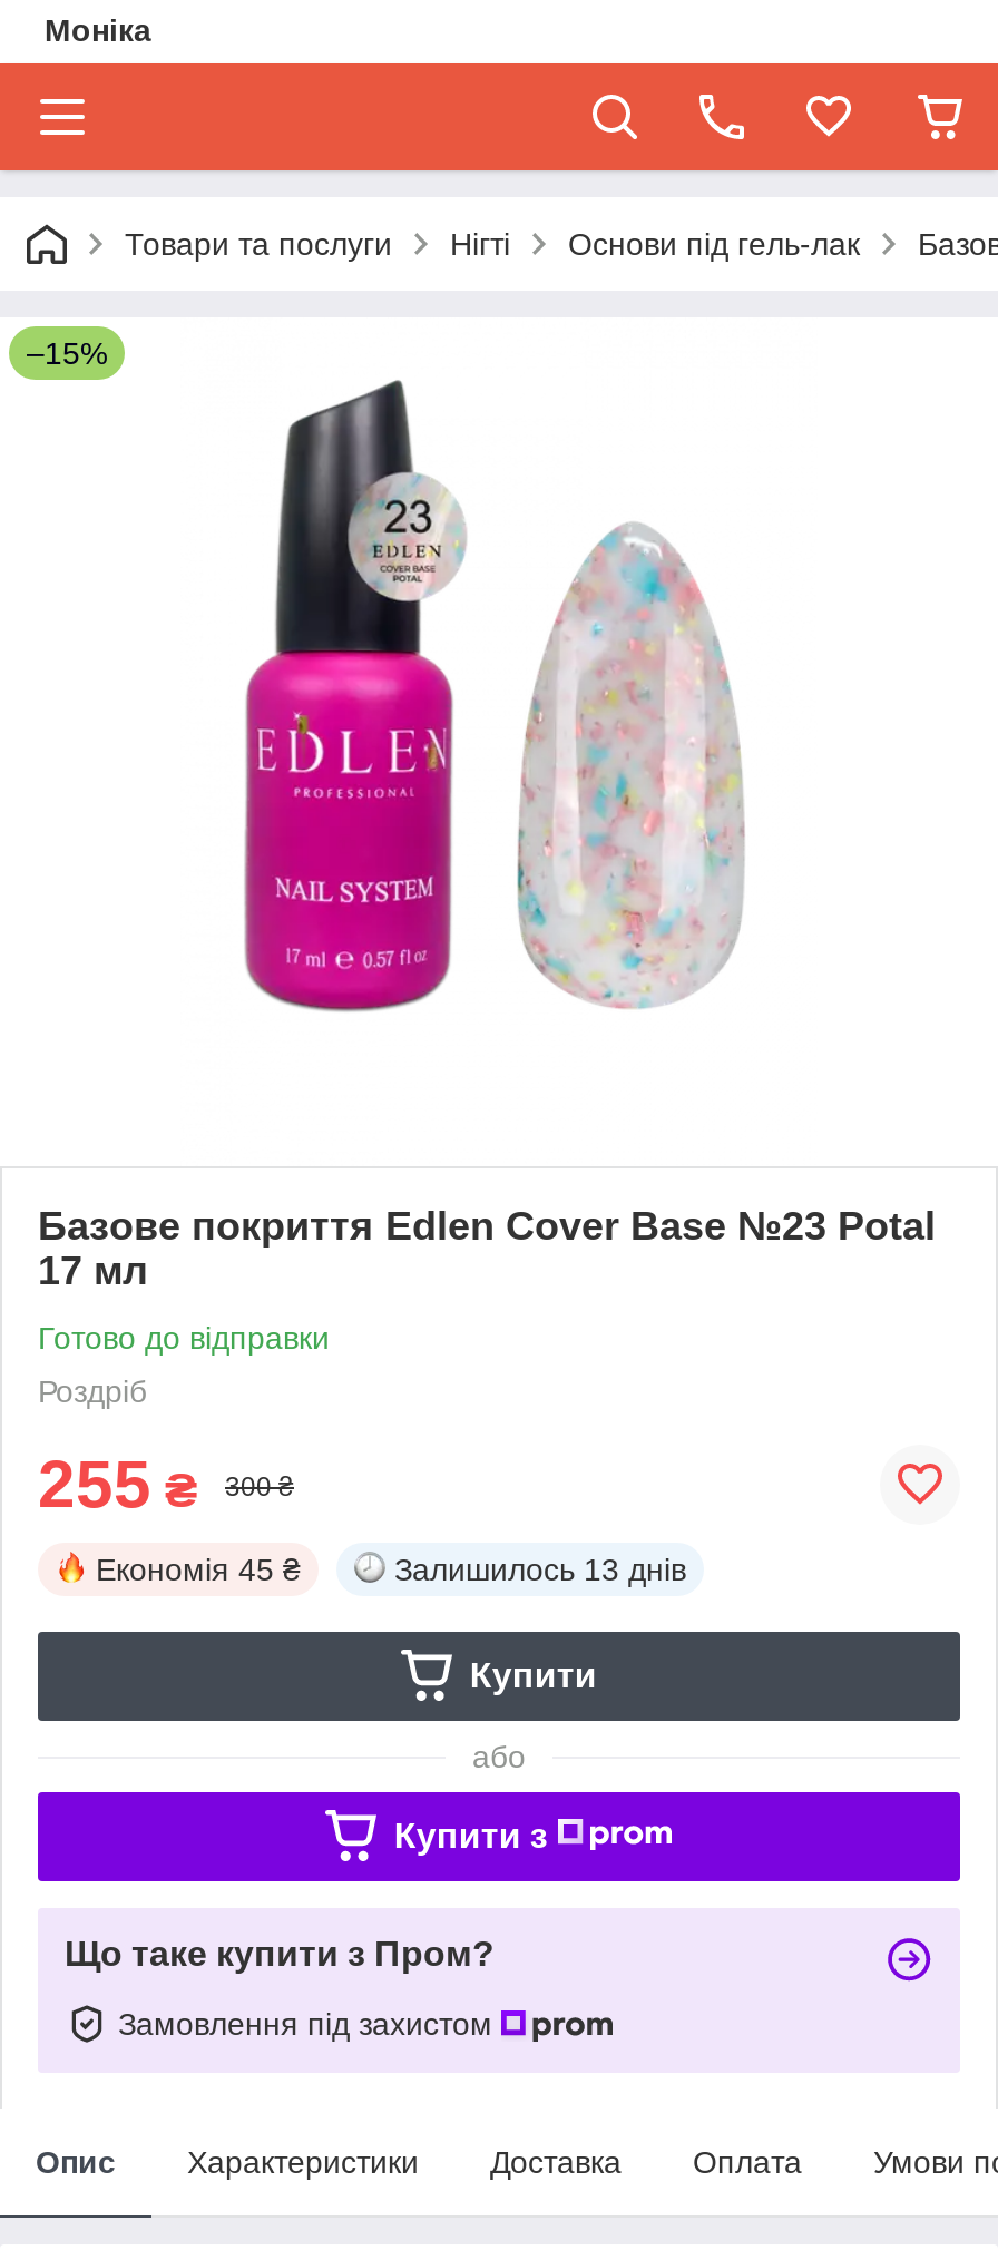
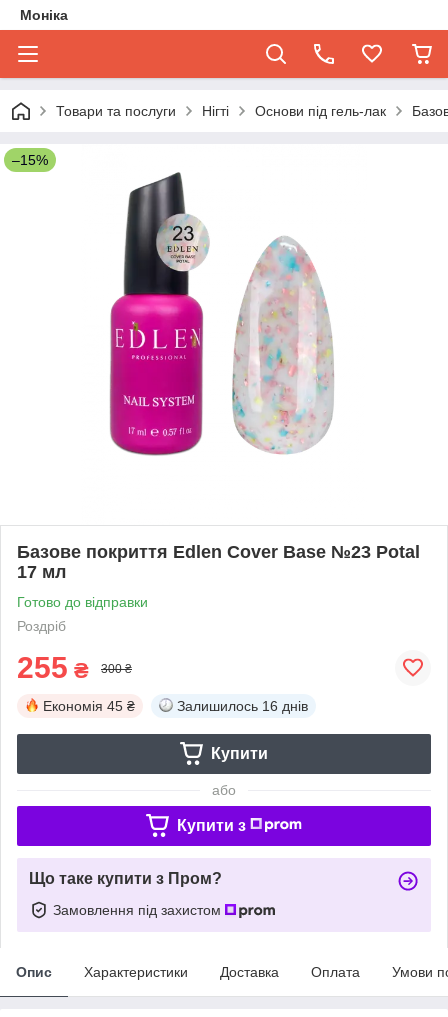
[394,1551,686,1587] Залишилось 13 днів -> [177,698,308,714] Залишилось 16 днів

